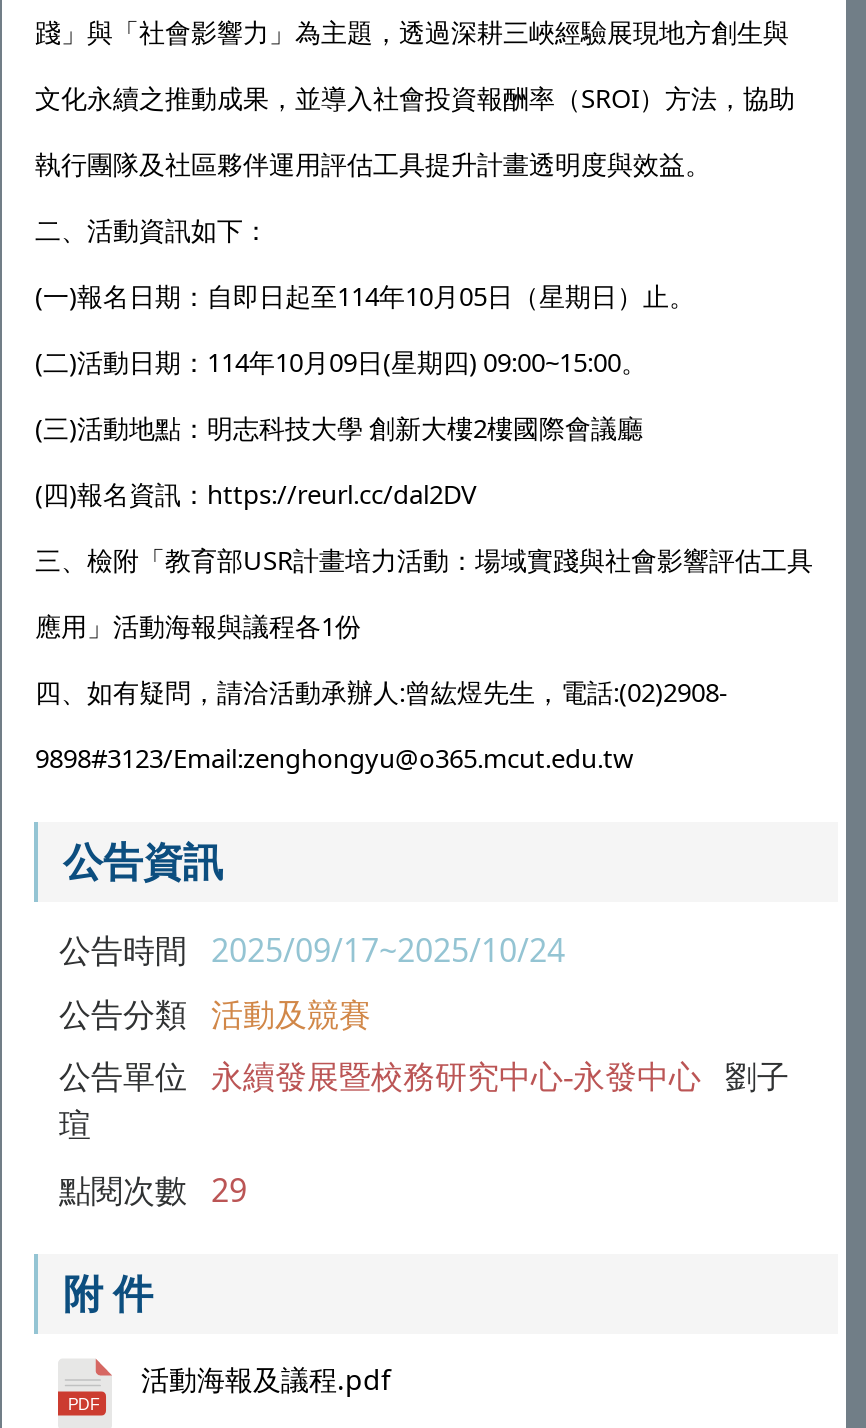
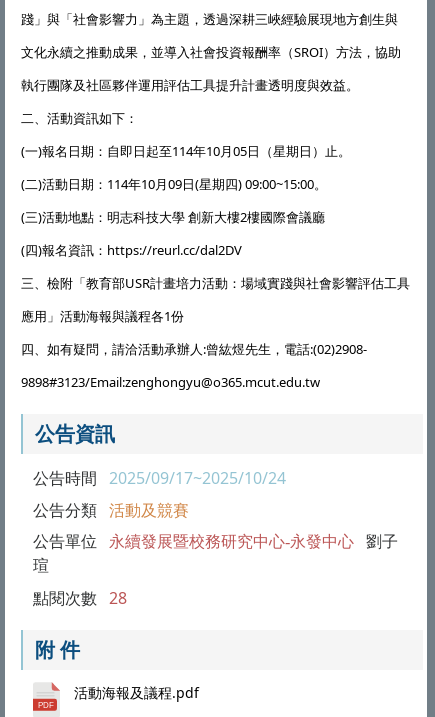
[59,1169,247,1213] 點閱次數 29 -> [33,587,127,609] 點閱次數 28

